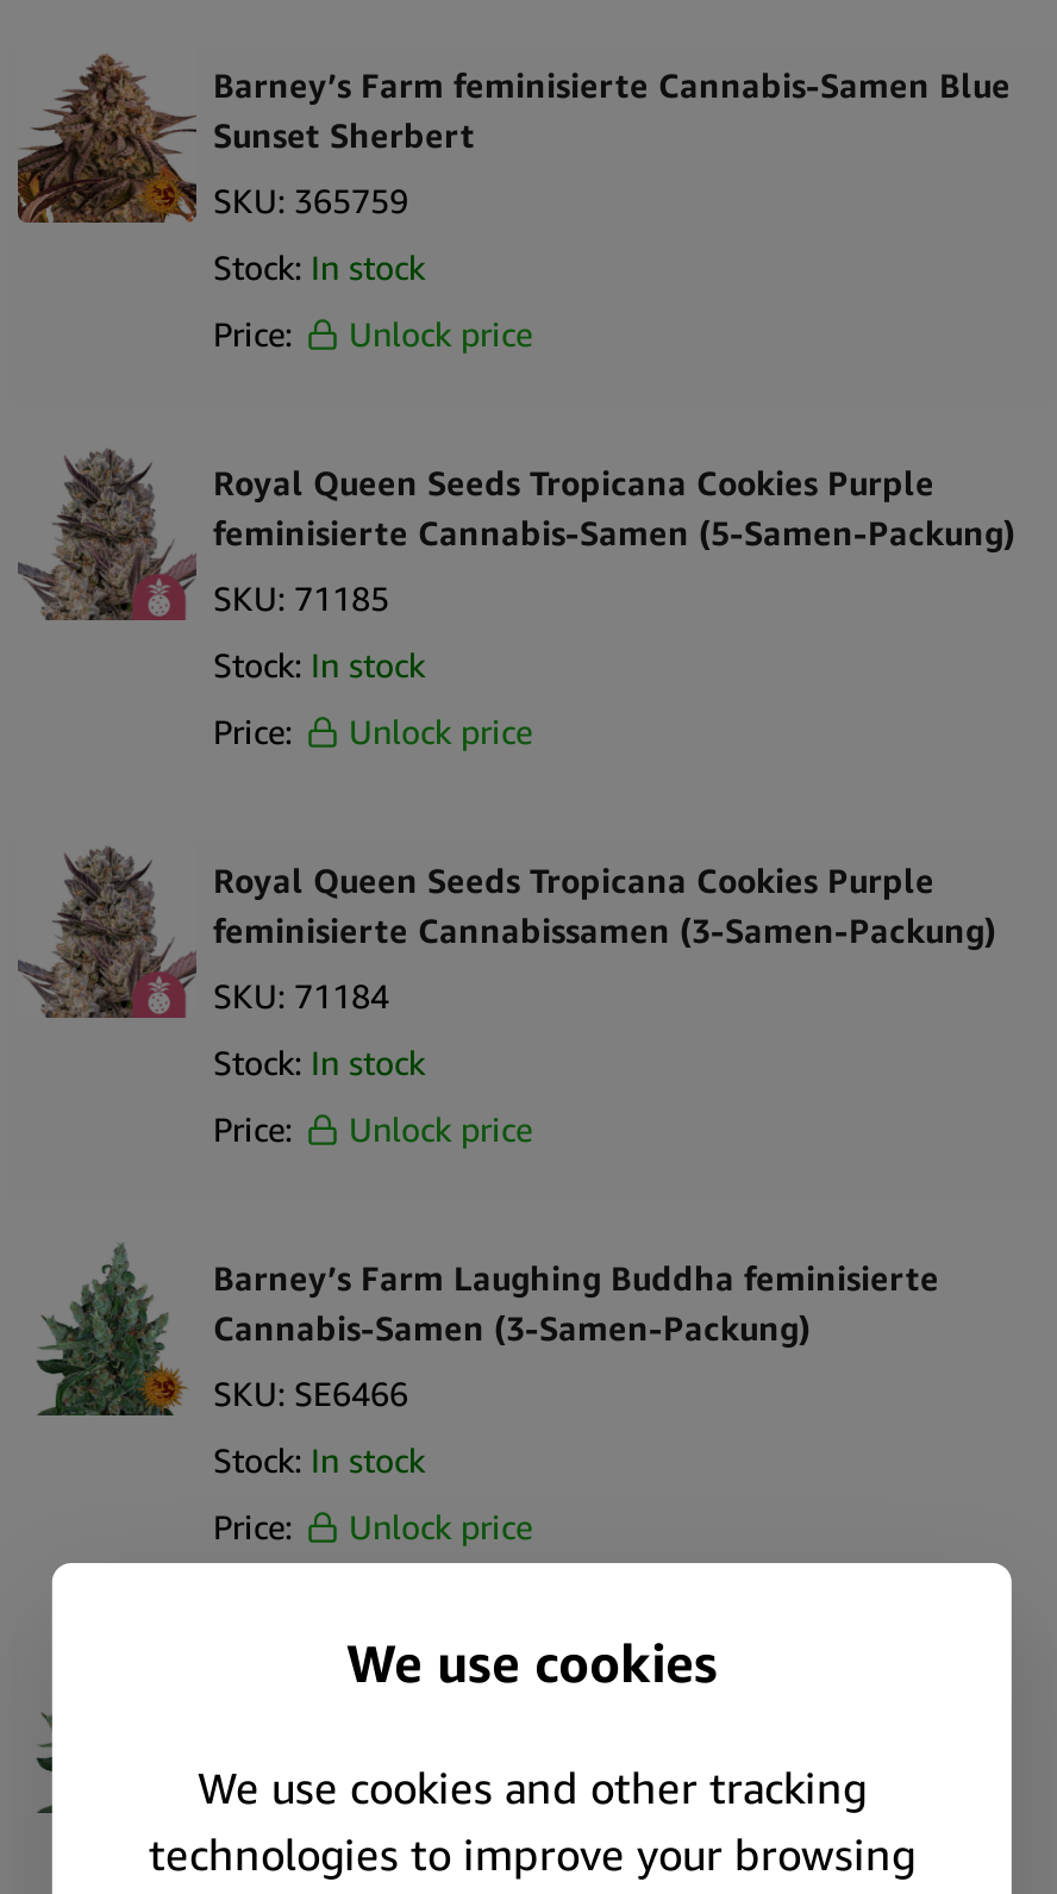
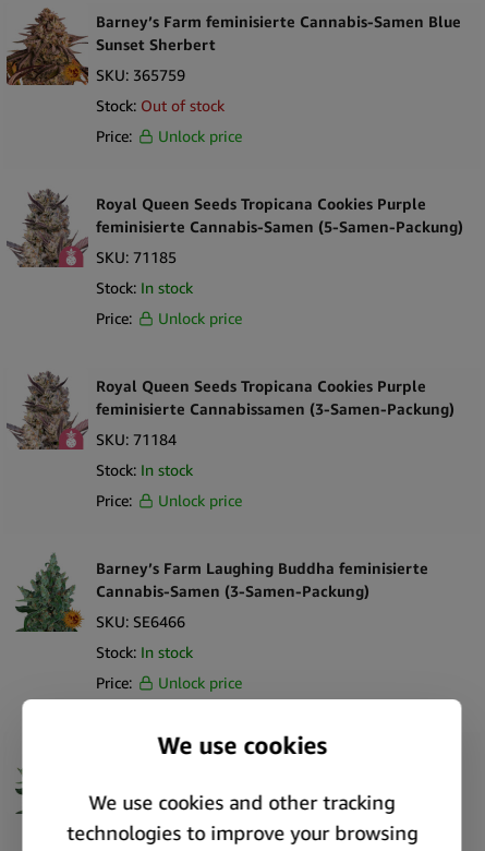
[213,246,425,288] Stock: In stock -> [96,96,225,115] Stock: Out of stock

